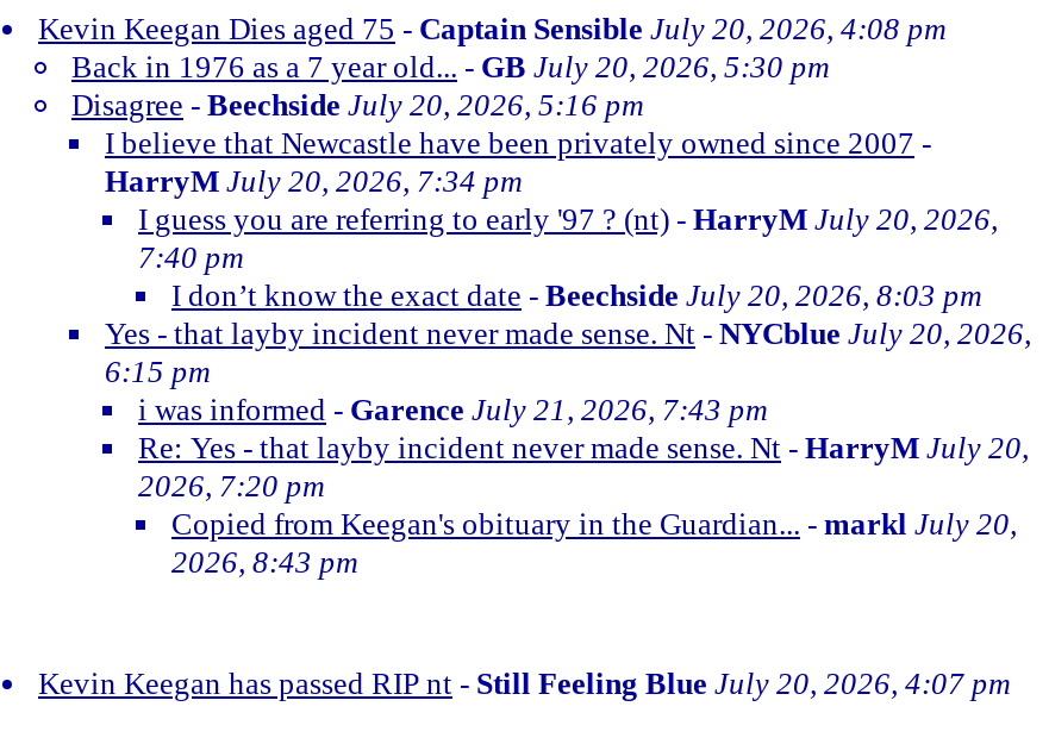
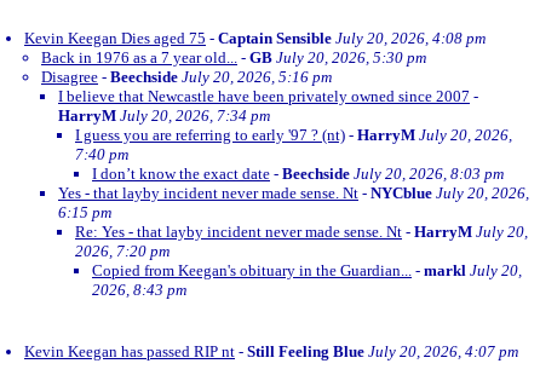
[138,392,767,427] i was informed - Garence July 21, 2026, 7:43 pm -> none

